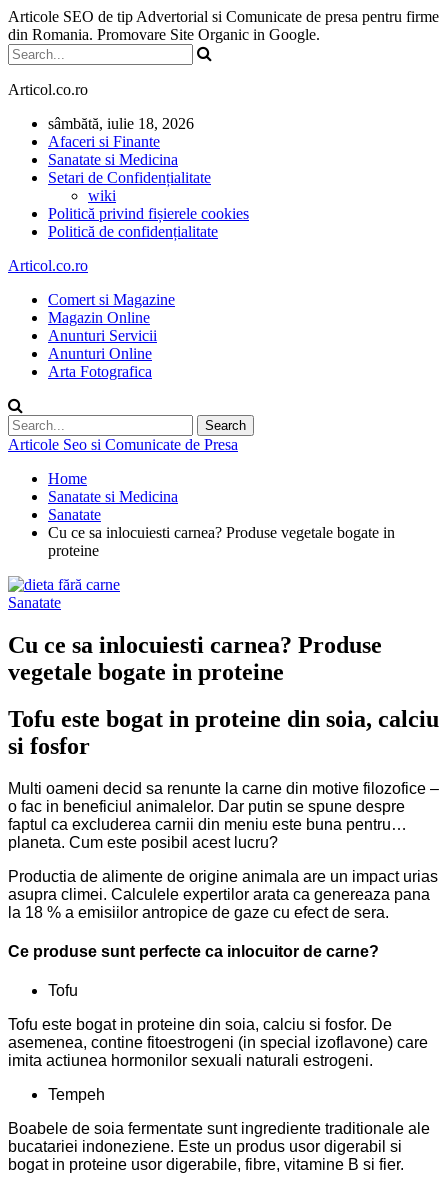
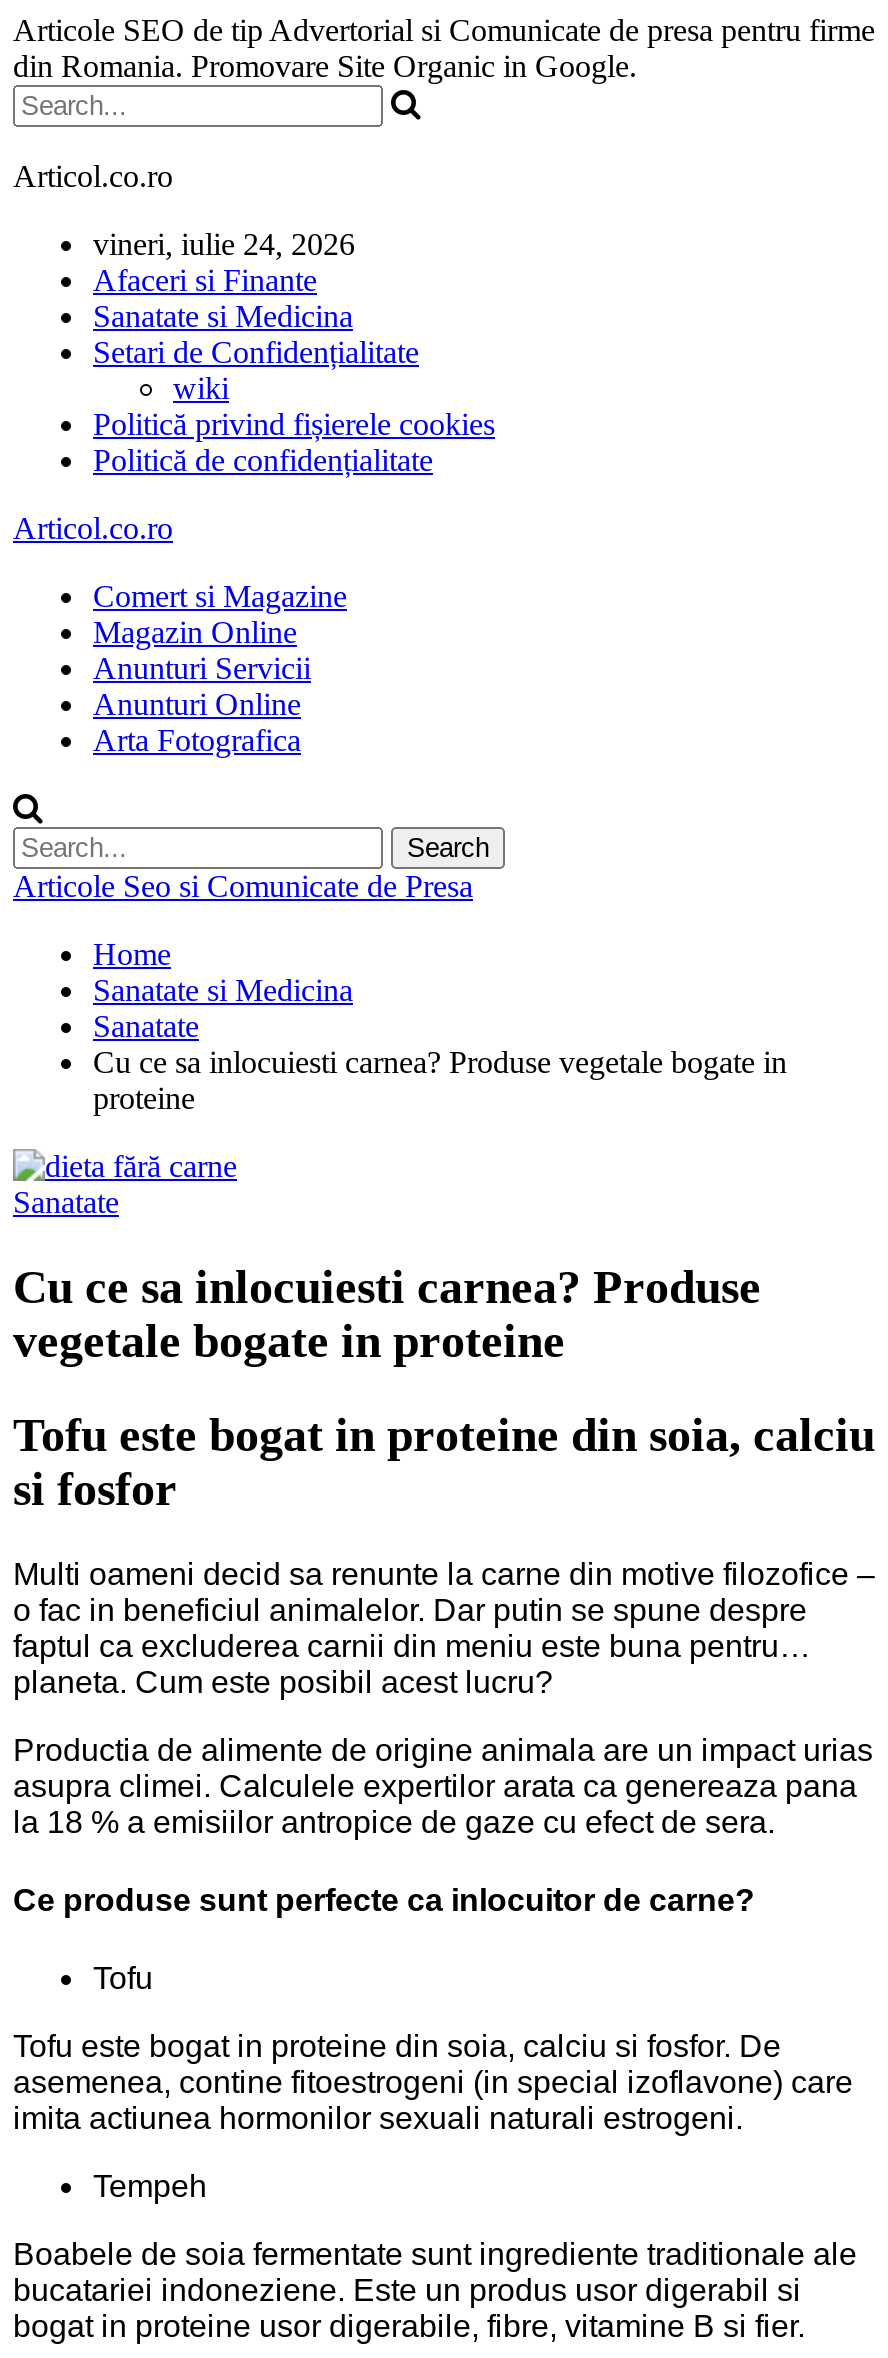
[48,115,194,132] sâmbătă, iulie 18, 2026 -> [93,227,355,261] vineri, iulie 24, 2026

